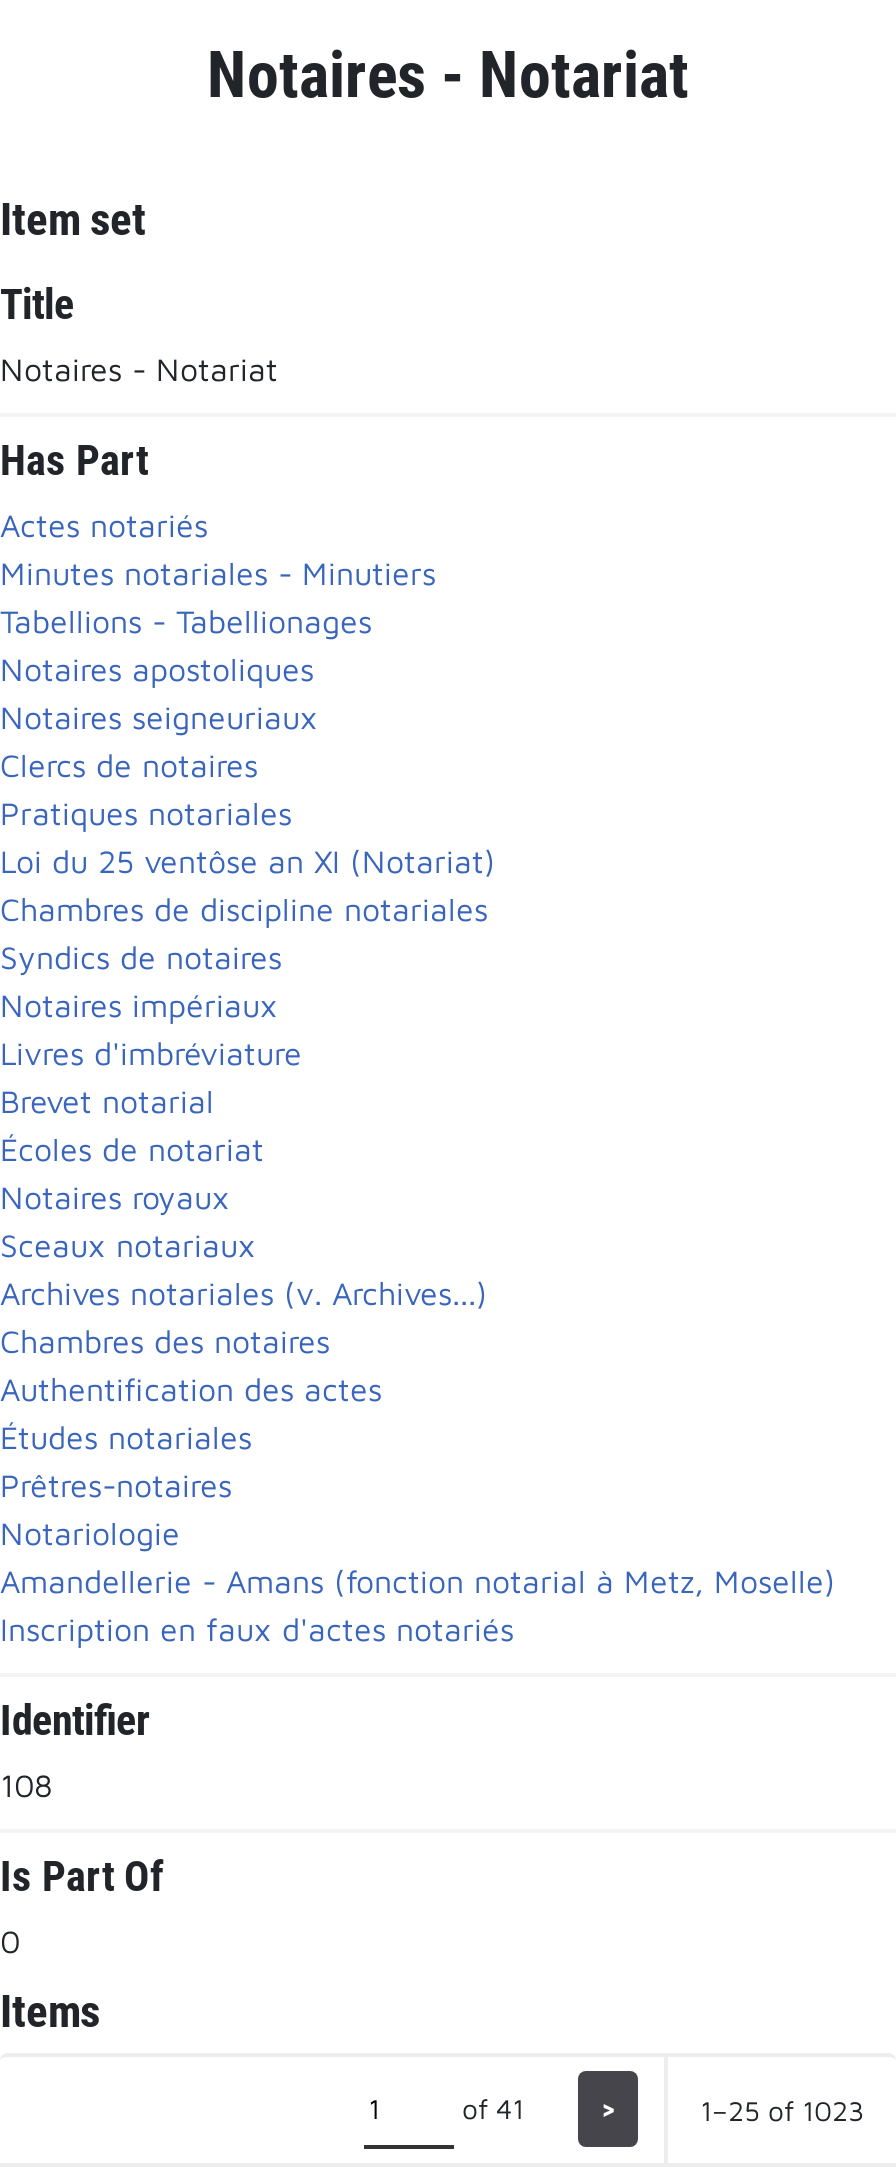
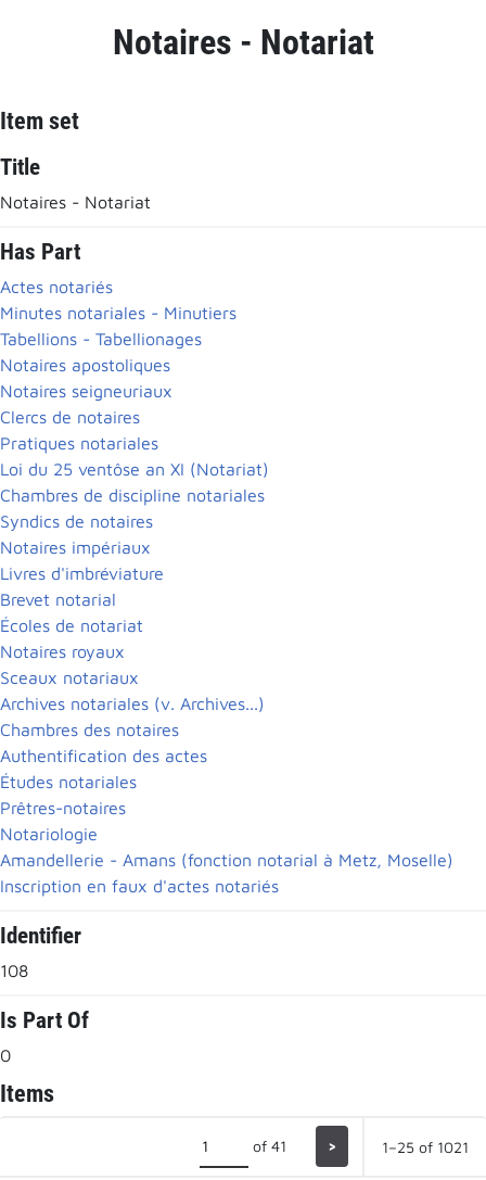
[700,2092,864,2126] 1–25 of 1023 -> [382,1137,469,1156] 1–25 of 1021

